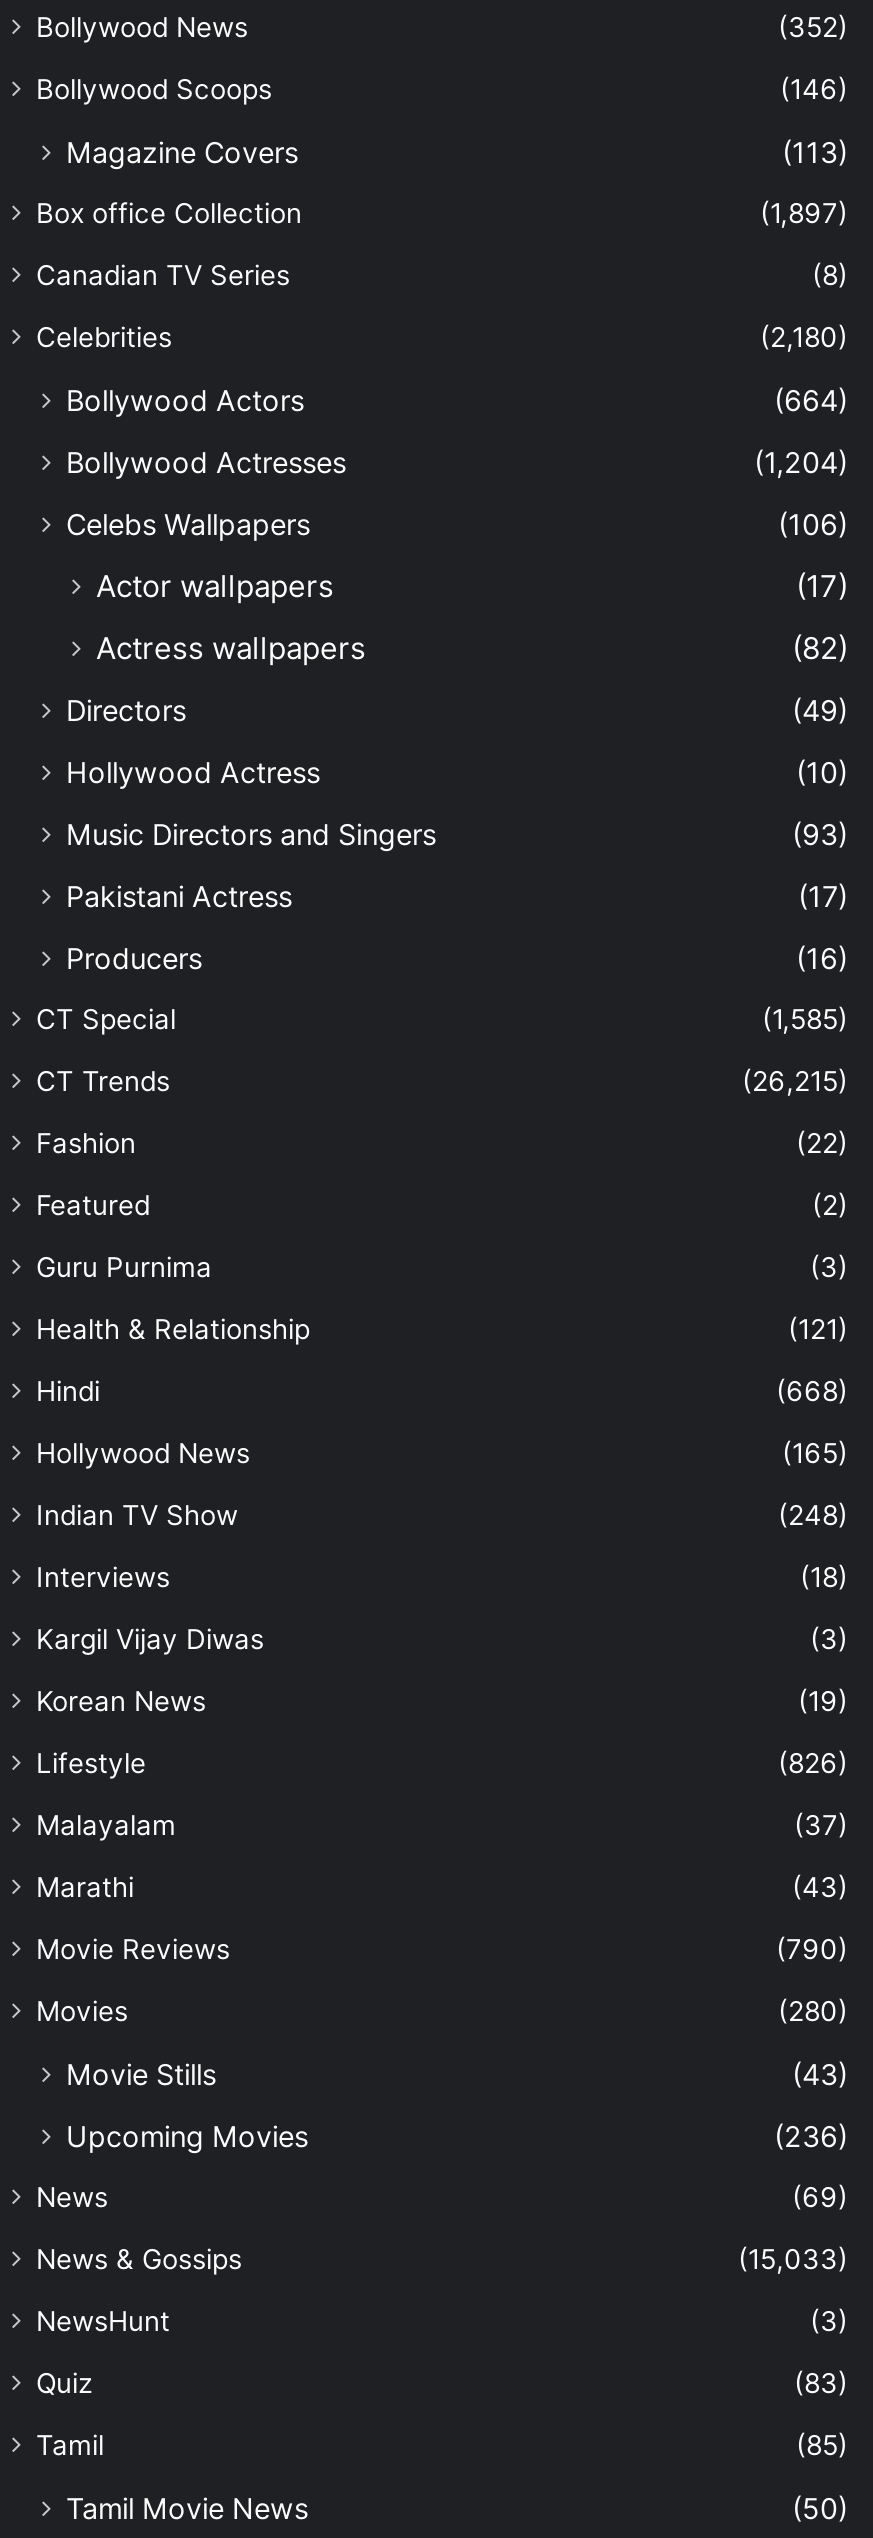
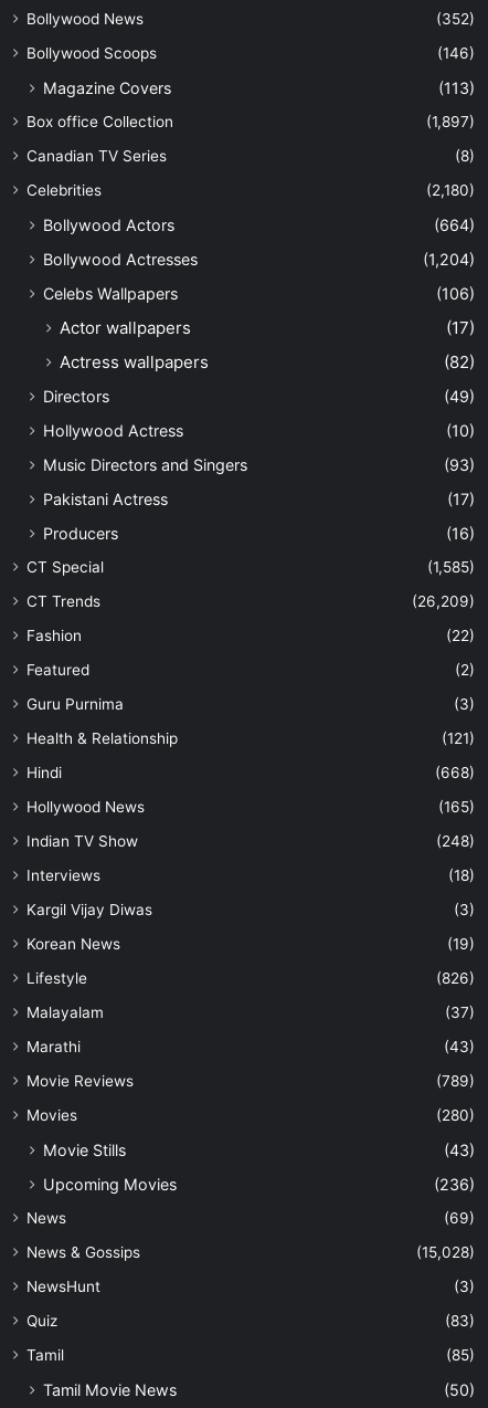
[742,1065,848,1097] (26,215) -> [412,593,475,610] (26,209)
[776,1933,848,1965] (790) -> [436,1072,475,1090] (789)
[738,2243,848,2275] (15,033) -> [416,1244,475,1261] (15,028)

